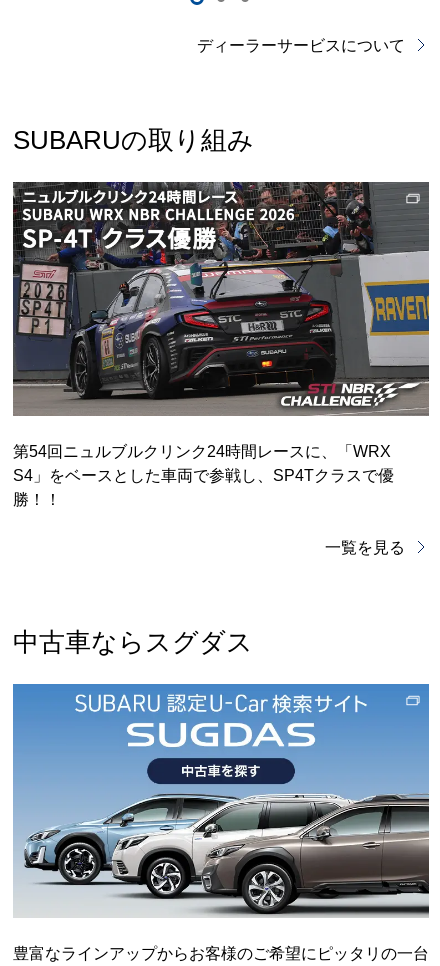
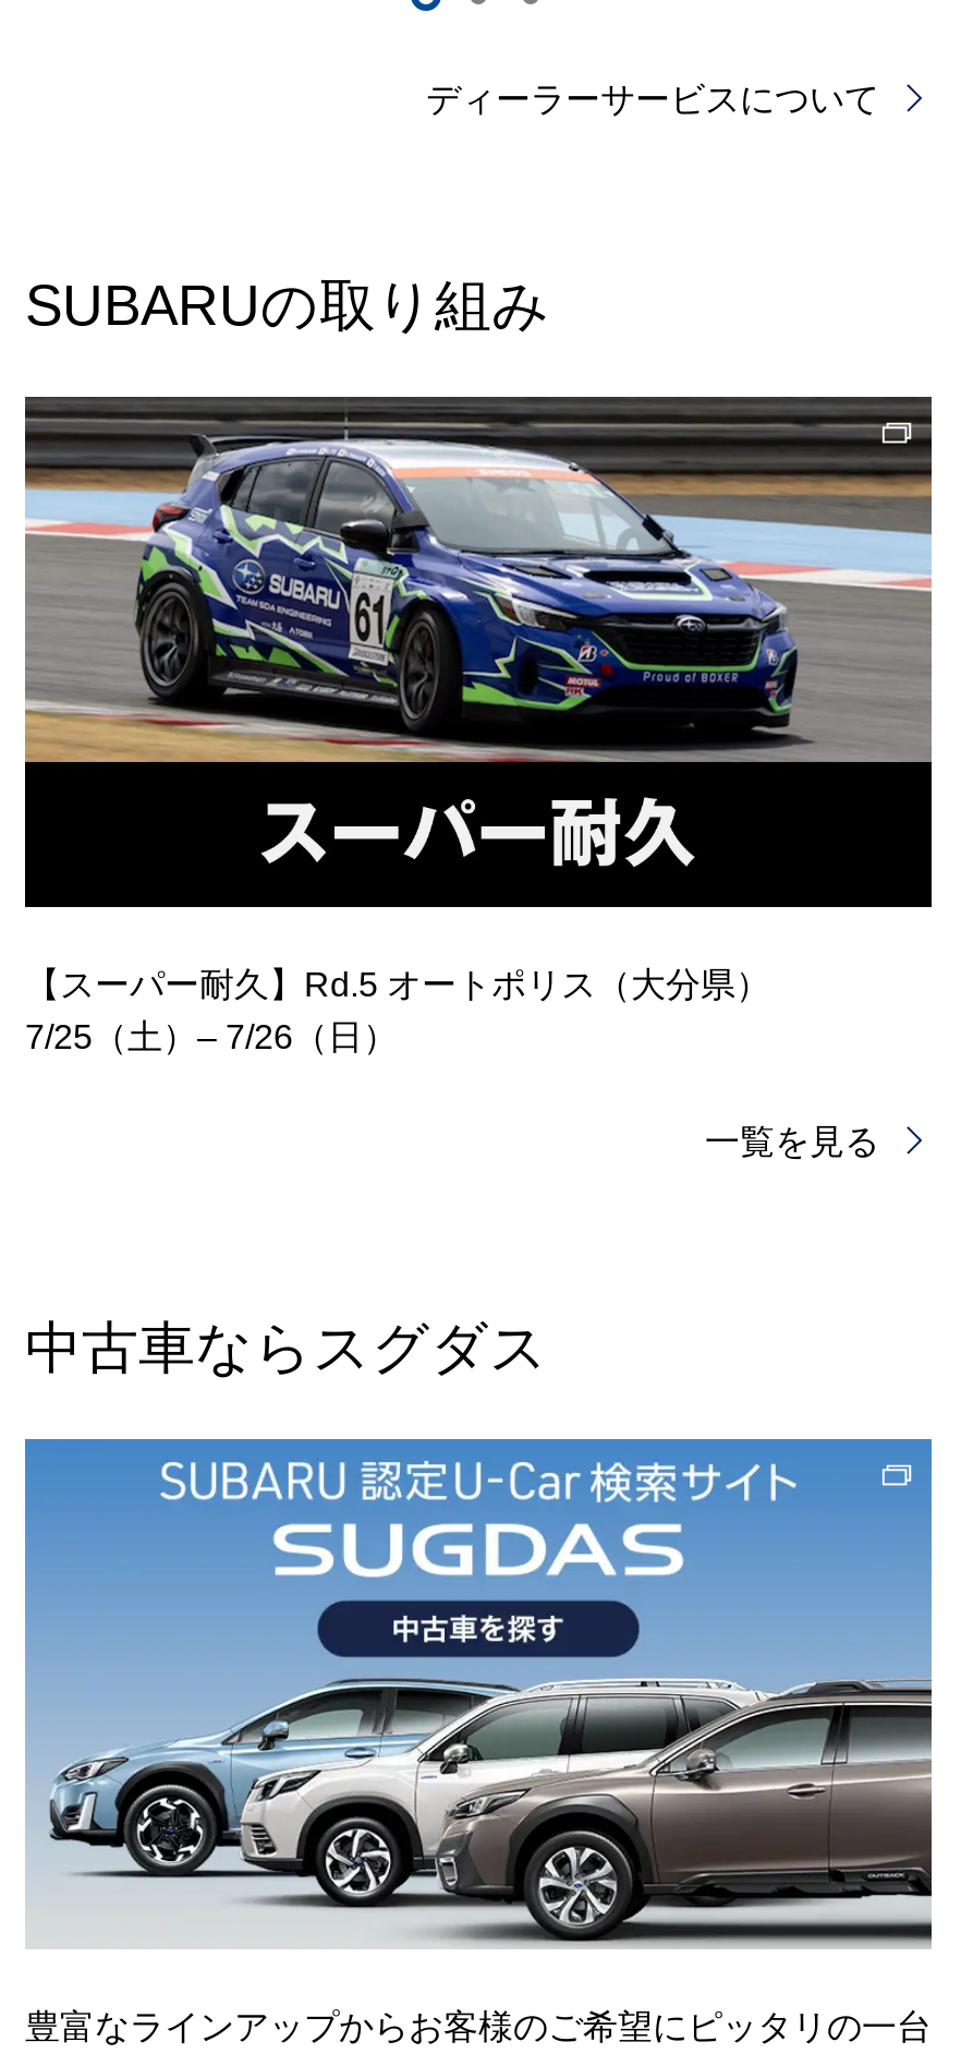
[12,182,430,508] [image] | 第54回ニュルブルクリンク24時間レースに、「WRX | S4」をベースとした車両で参戦し、SP4Tクラスで優 | 勝！！ -> [23,401,932,1055] [image] | 【スーパー耐久】Rd.5 オートポリス（大分県） | 7/25（土）– 7/26（日）

